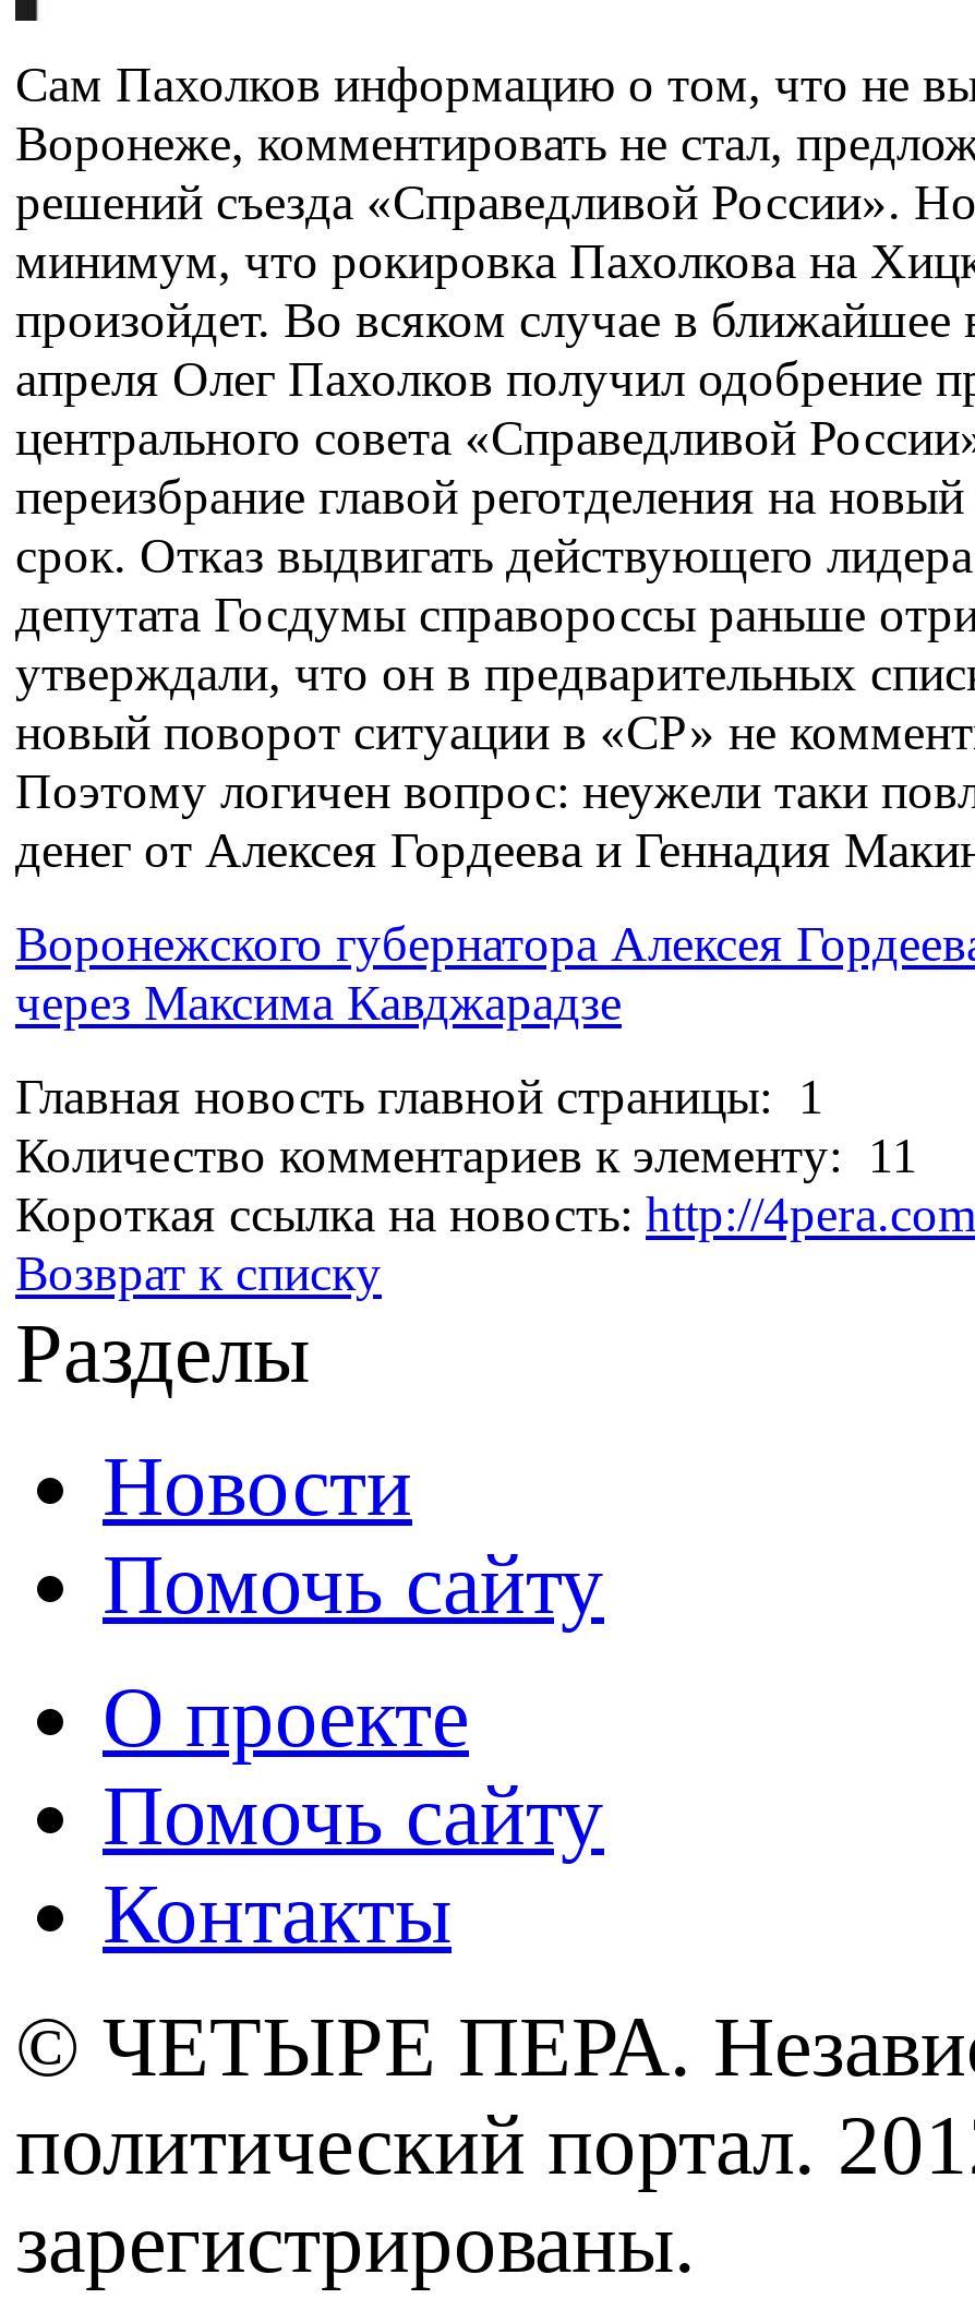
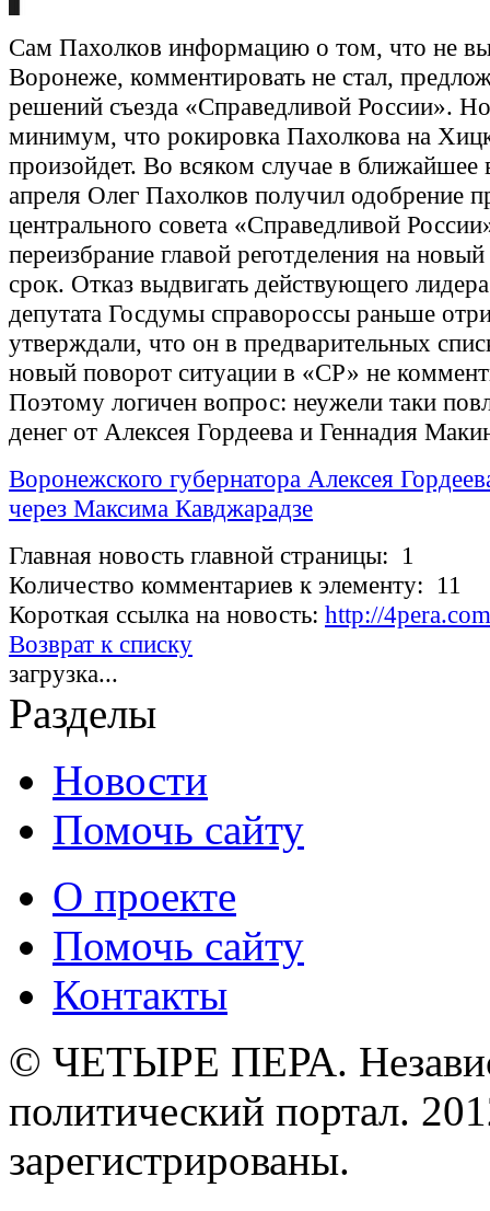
none -> [9,659,118,688] загрузка...

